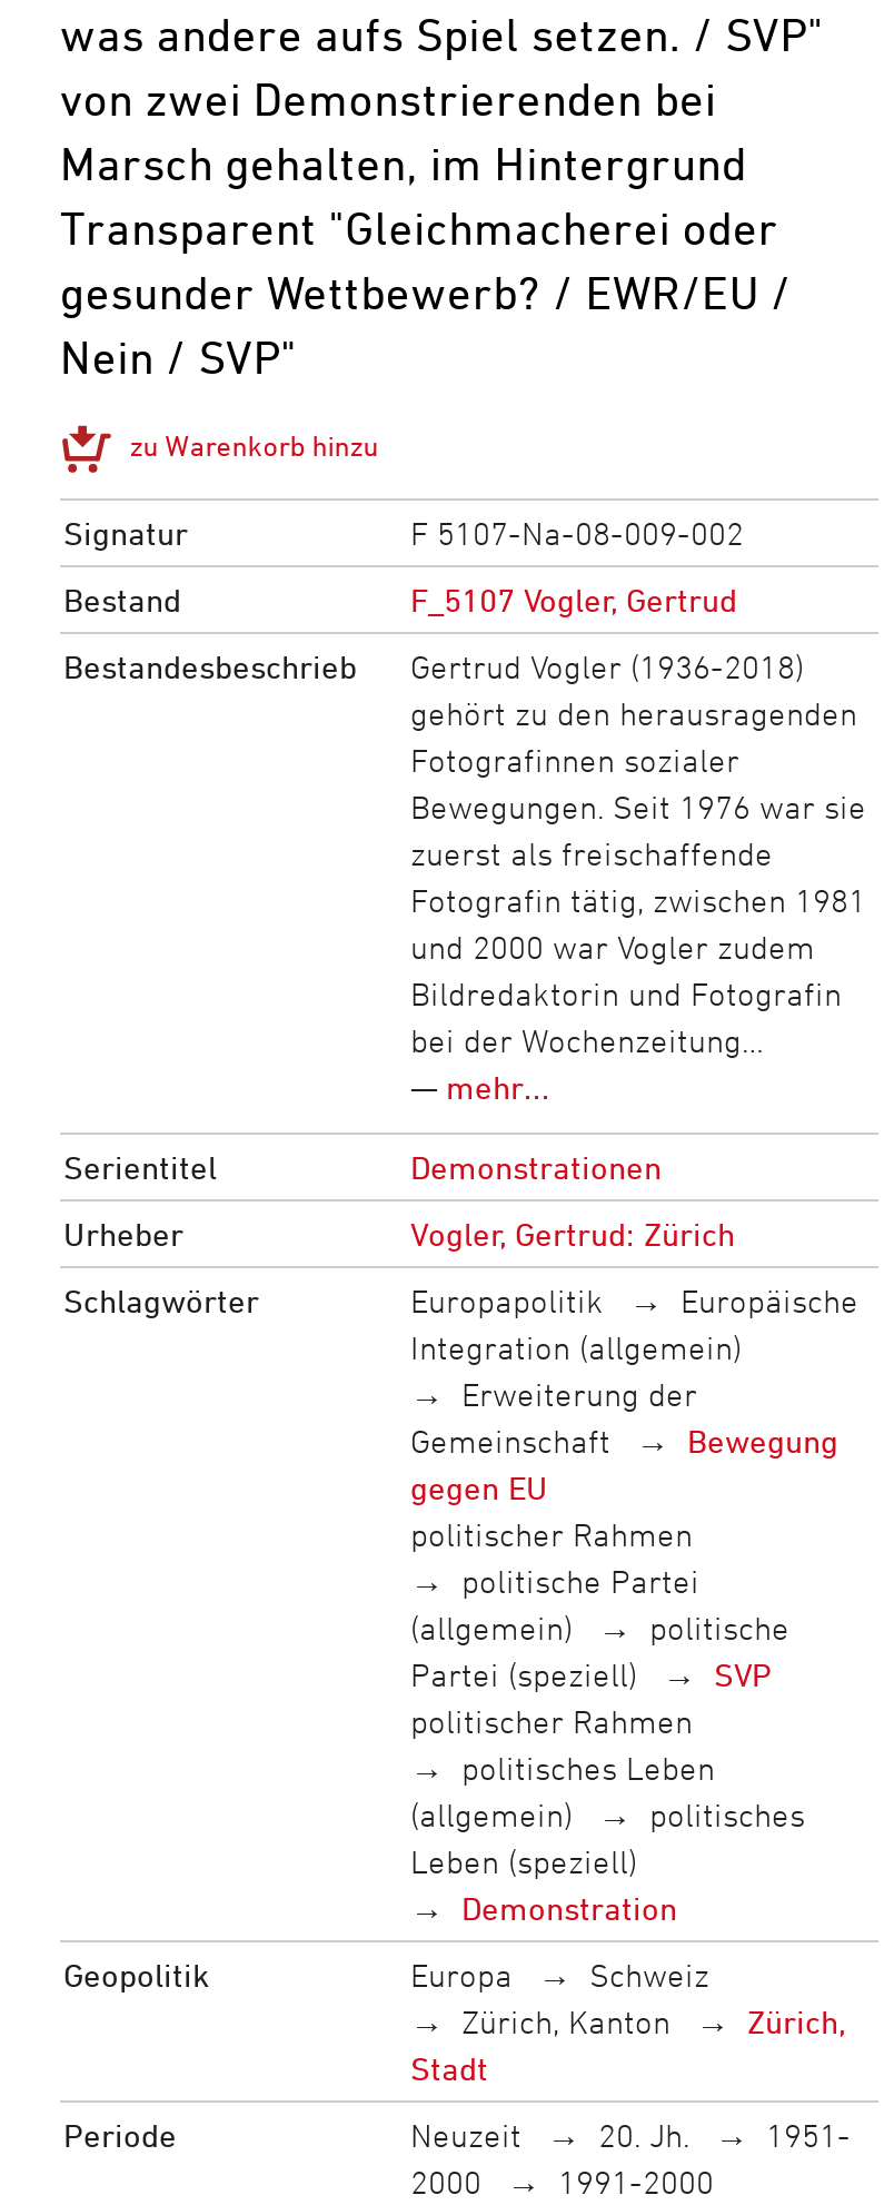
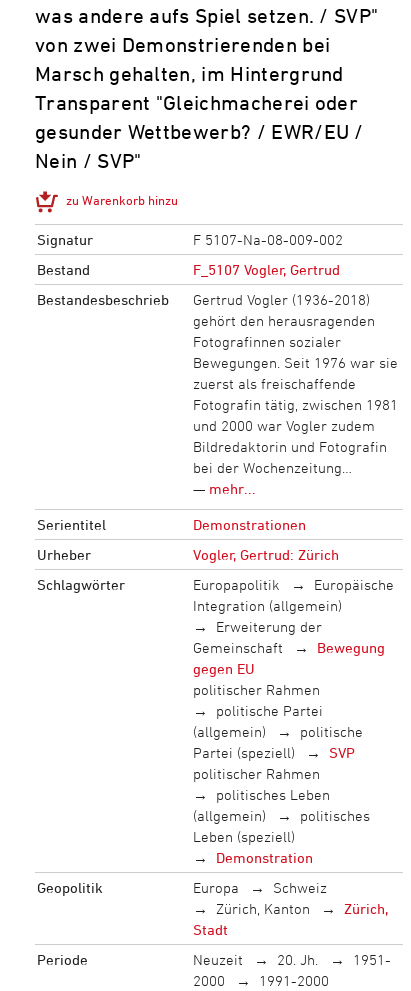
[410,693,857,731] gehört zu den herausragenden -> [192,312,374,329] gehört den herausragenden

